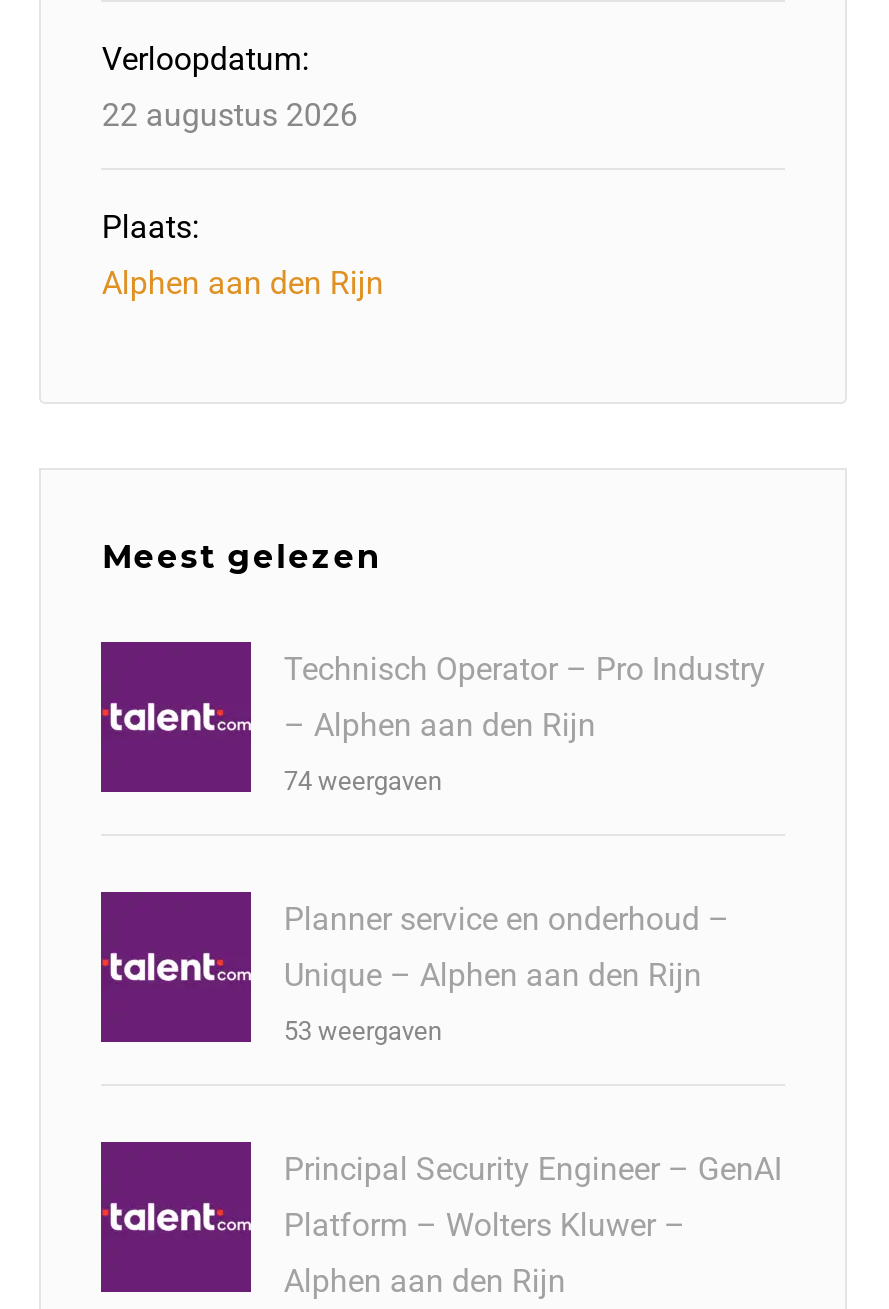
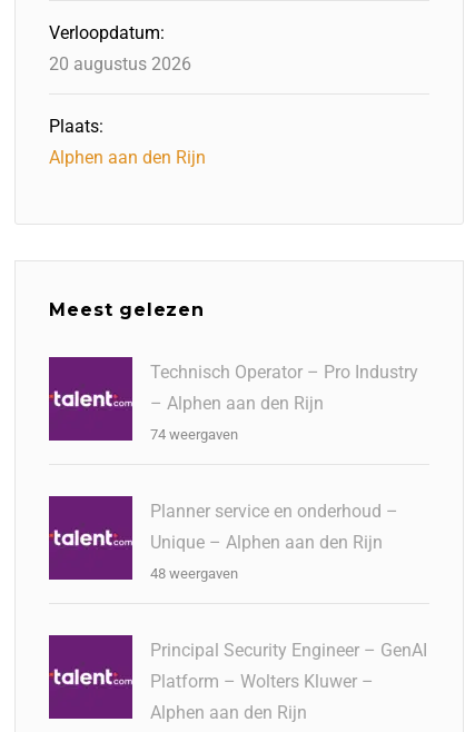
[102,96,358,134] 22 augustus 2026 -> [49,53,192,75] 20 augustus 2026
[284,1016,442,1046] 53 weergaven -> [151,565,239,582] 48 weergaven

